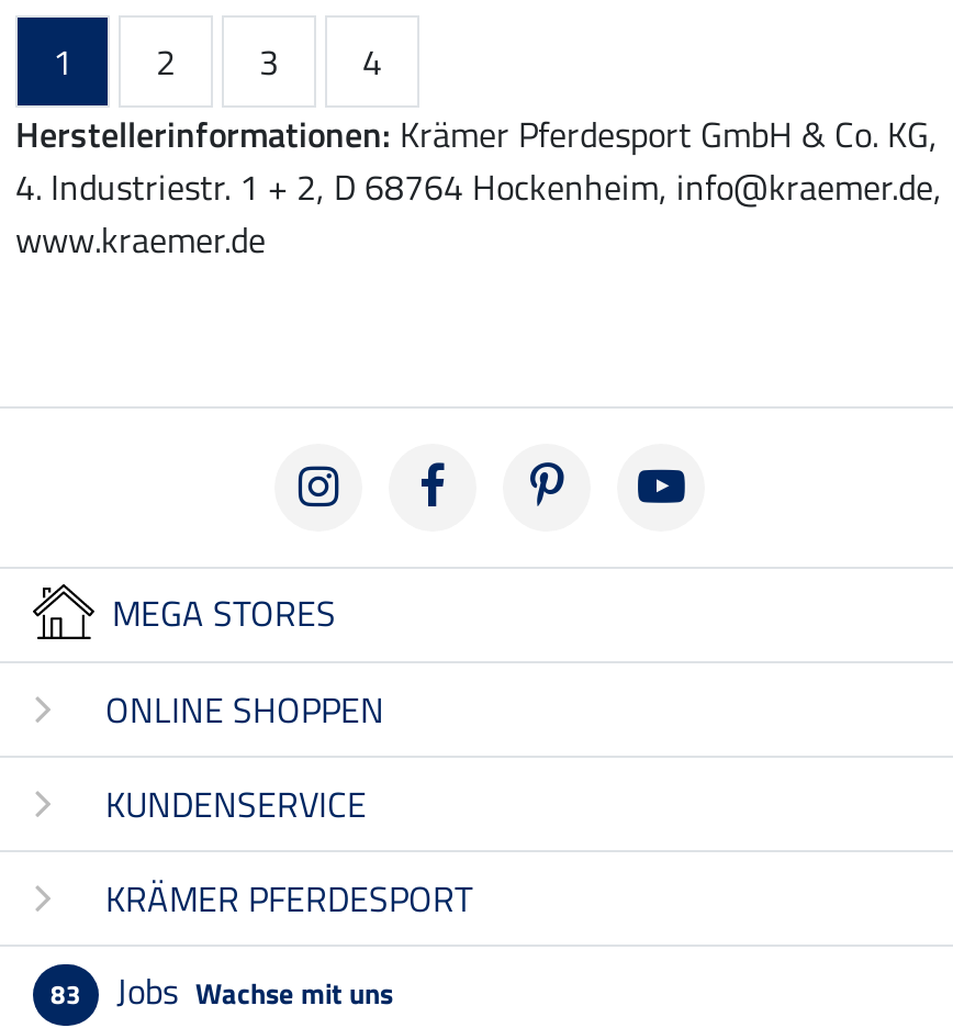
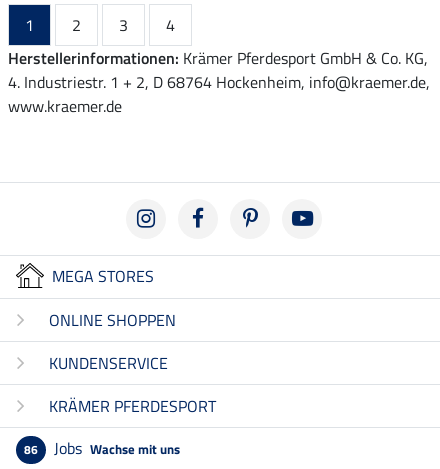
[51,965,393,1017] 83 Jobs Wachse mit uns -> [24,436,180,460] 86 Jobs Wachse mit uns

